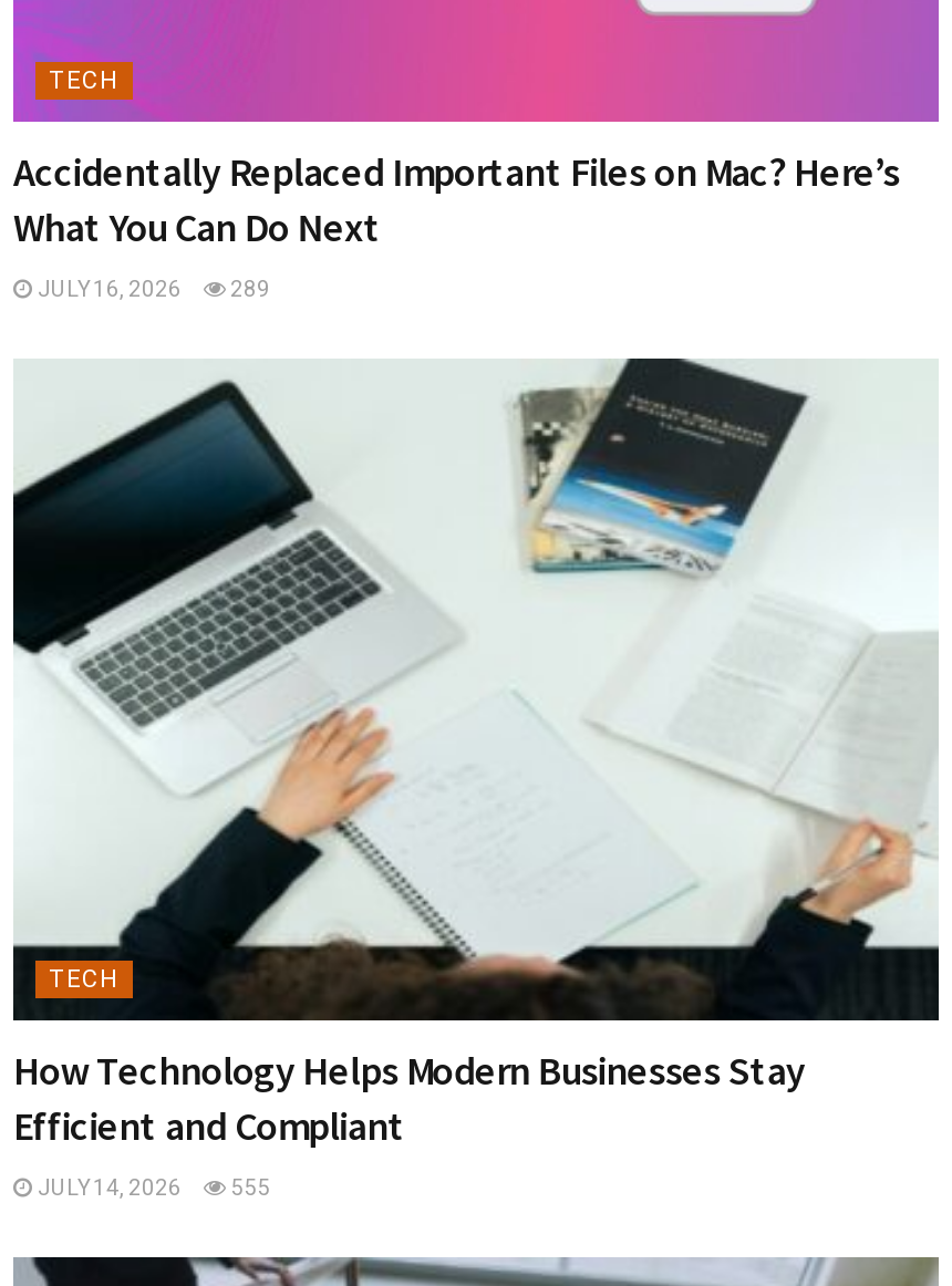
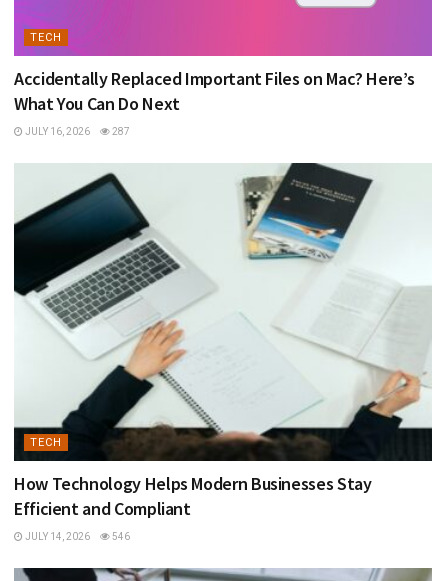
[33,278,270,302] JULY 16, 2026 289 -> [23,126,130,137] JULY 16, 2026 287
[33,1176,270,1201] JULY 14, 2026 555 -> [23,531,130,542] JULY 14, 2026 546

